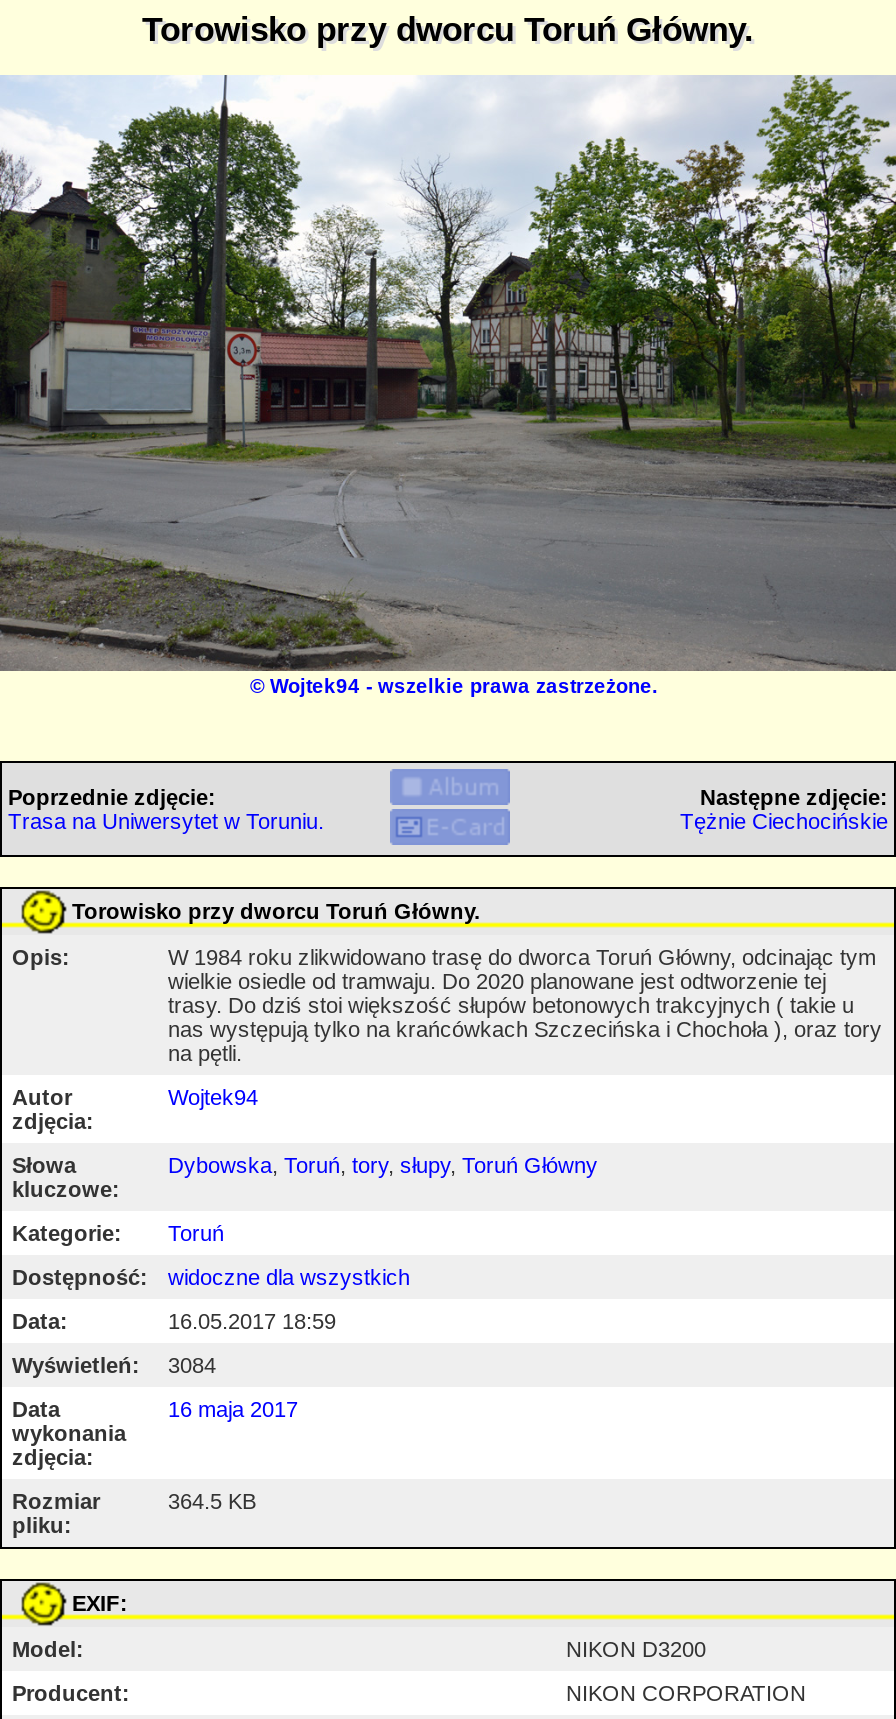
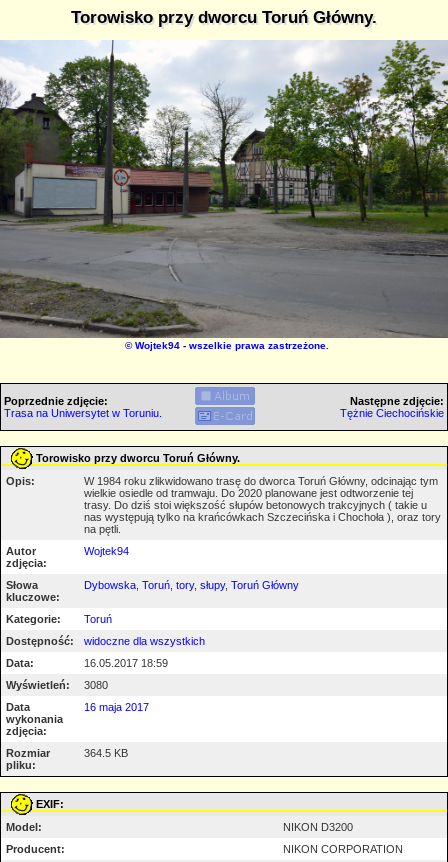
[12,1352,216,1376] Wyświetleń: 3084 -> [6,679,108,691] Wyświetleń: 3080

